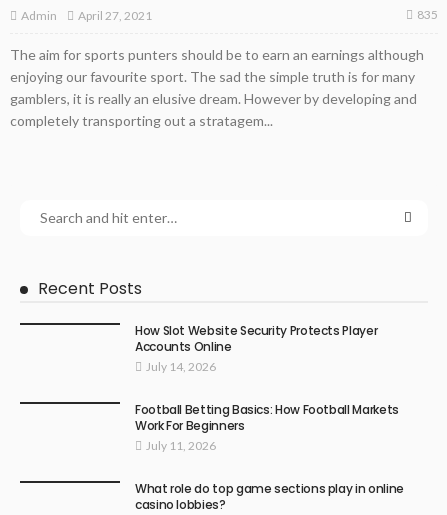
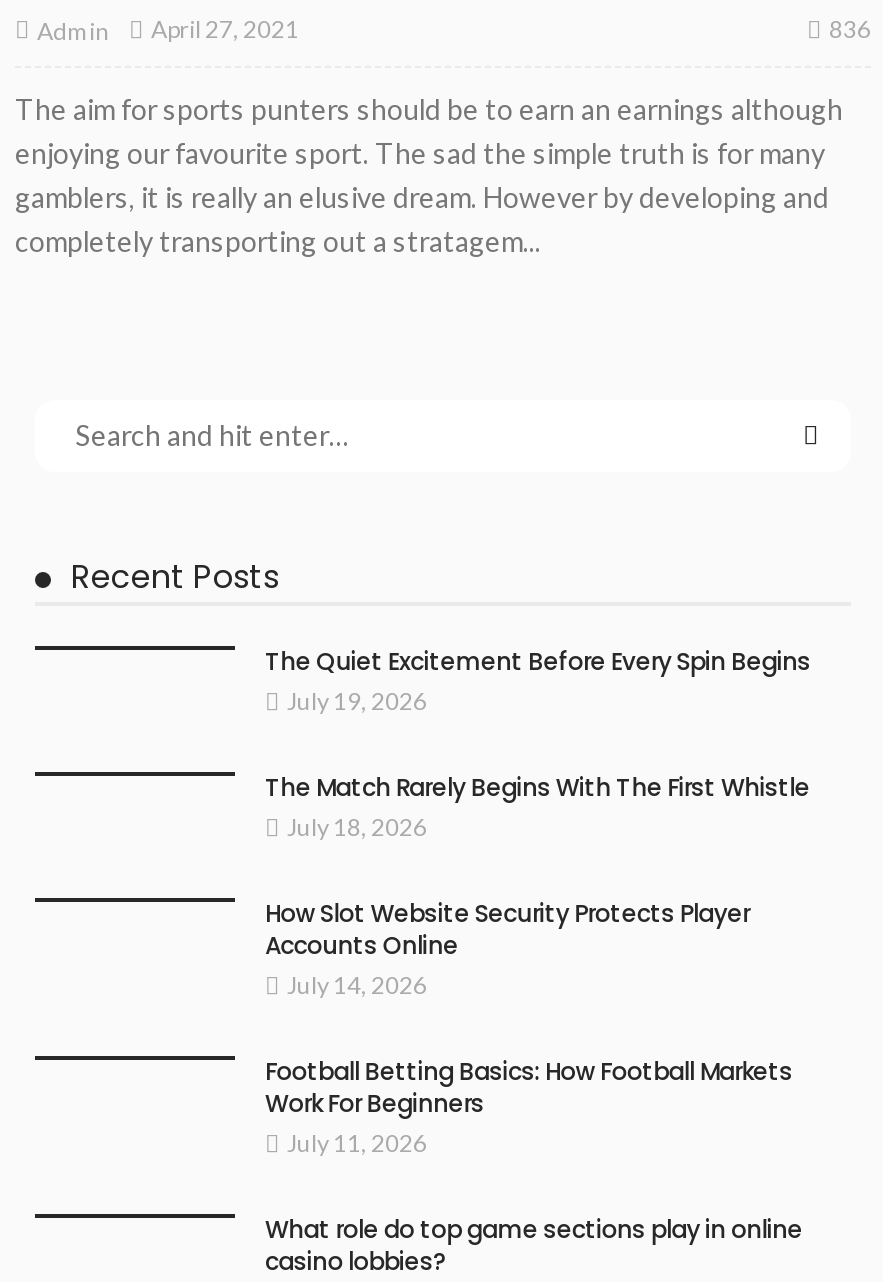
[417,7,438,22] 835 -> [829,14,871,44] 836
none -> [265,644,811,842] The Quiet Excitement Before Every Spin Begins | July 19, 2026 | The Match Rarely Begins With The First Whistle | July 18, 2026

